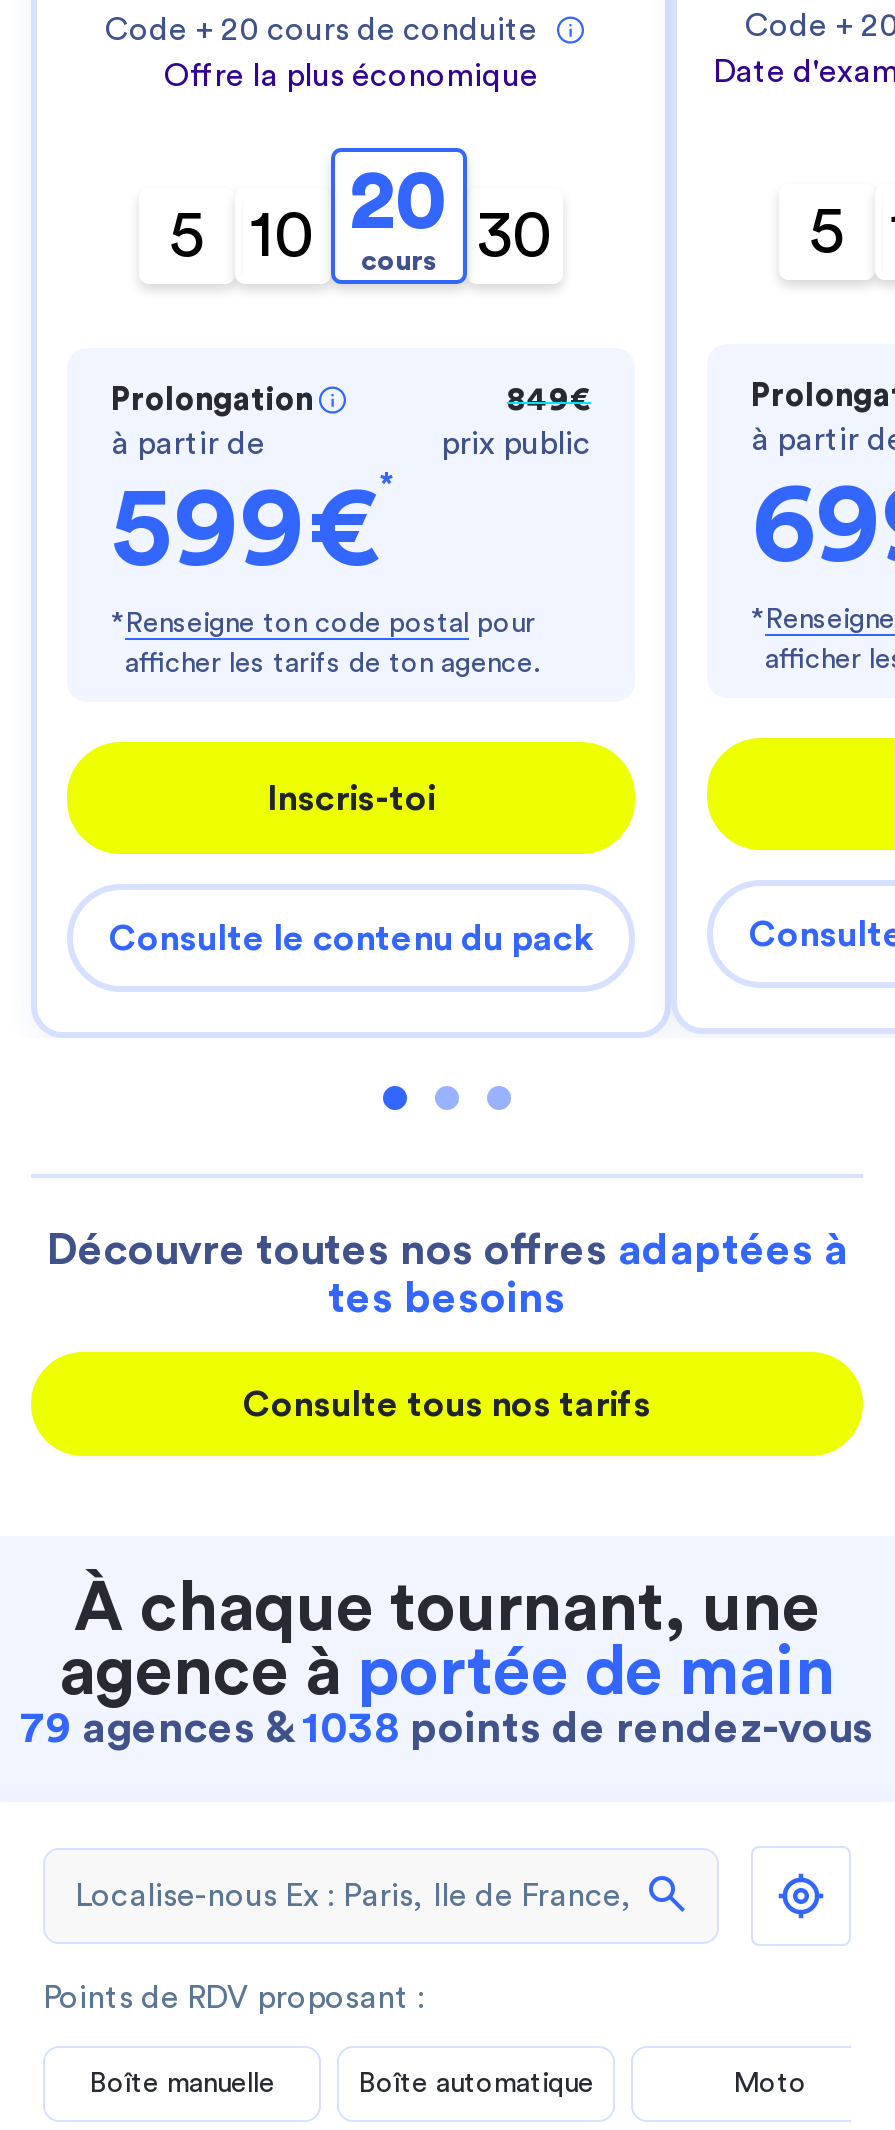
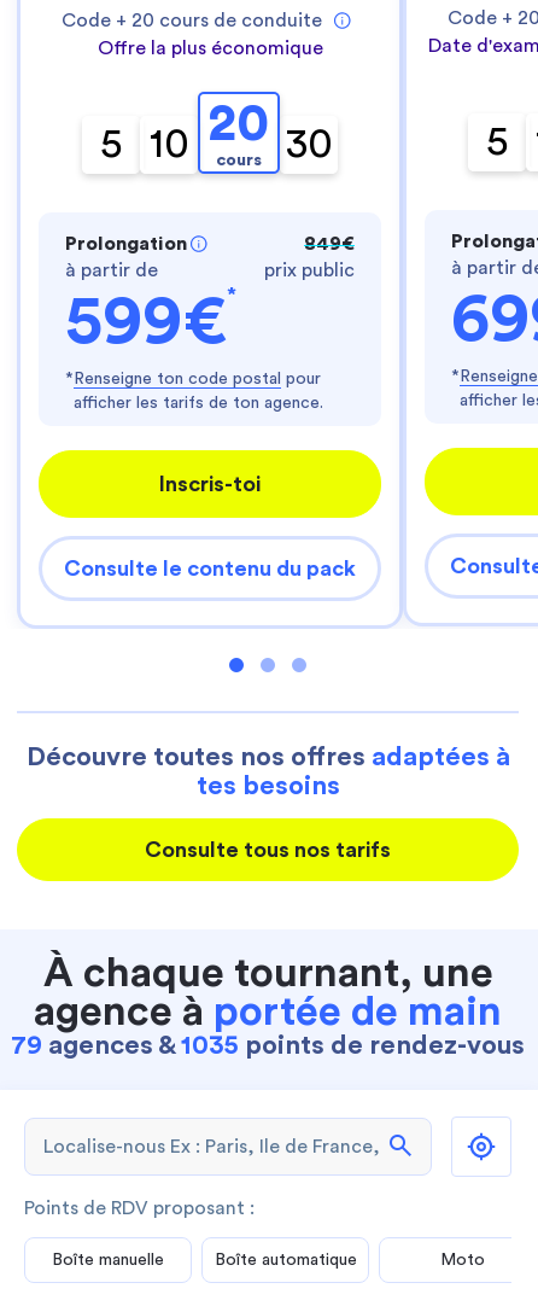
[20,1706,874,1750] 79 agences & 1038 points de rendez-vous -> [11,1032,525,1059] 79 agences & 1035 points de rendez-vous

